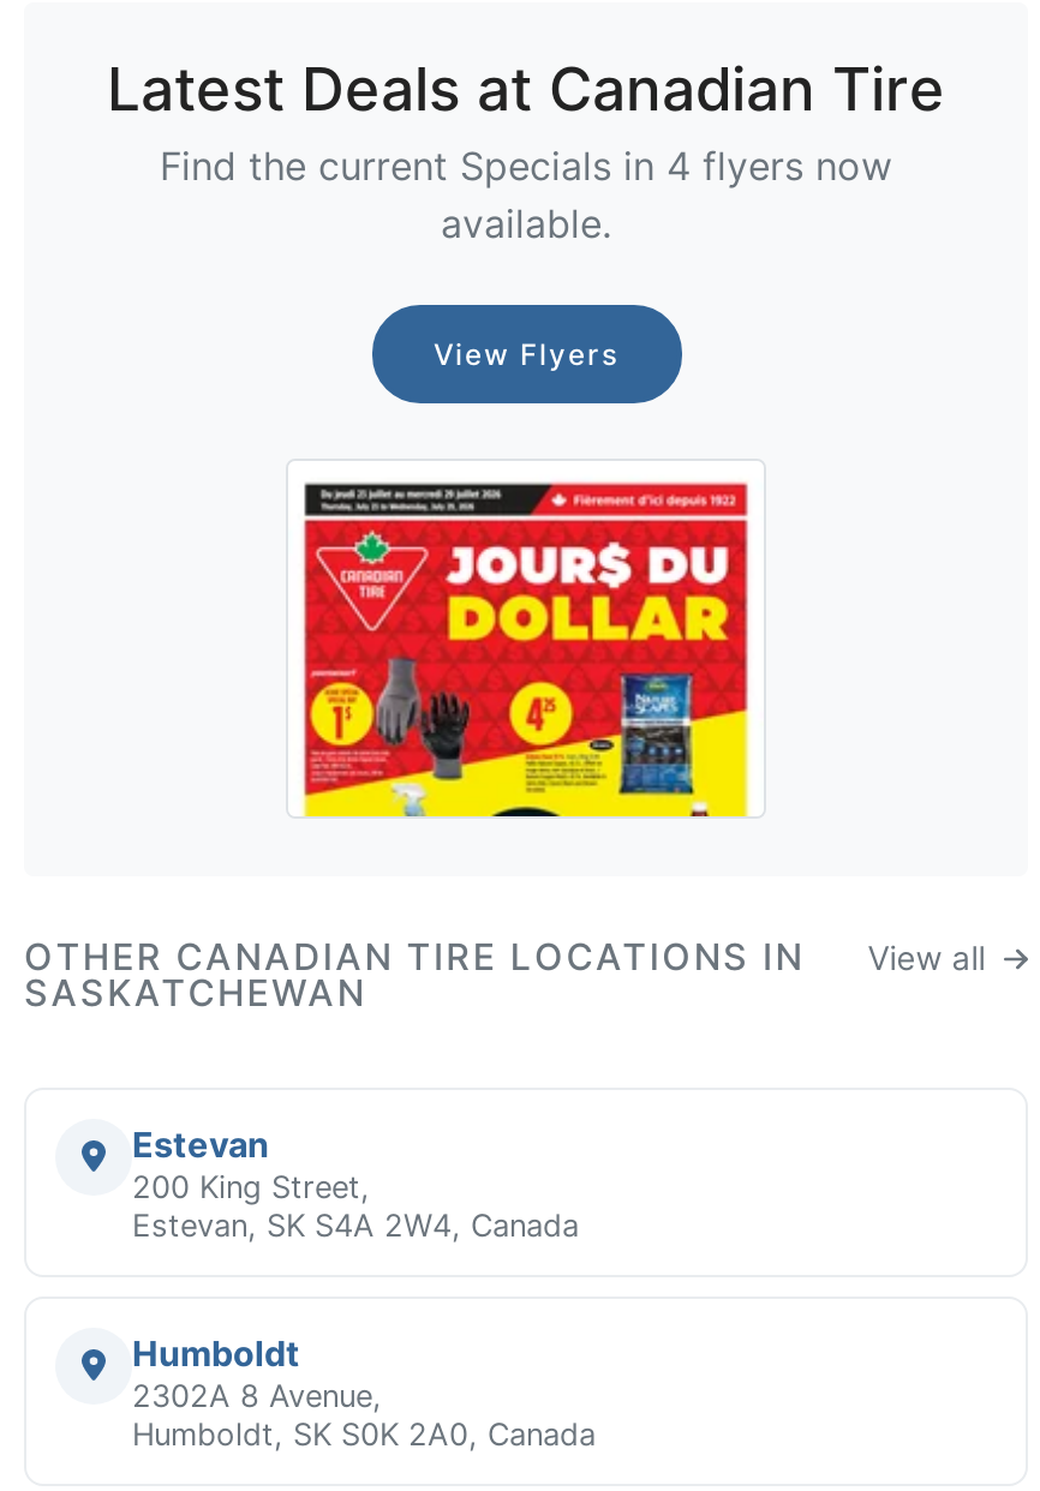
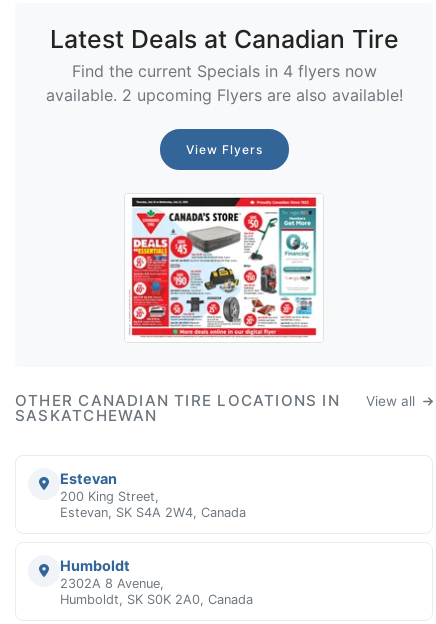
[441,198,611,246] available. -> [45,85,402,105] available. 2 upcoming Flyers are also available!
[300,468,752,819] [image] -> [131,196,317,342] [image]

